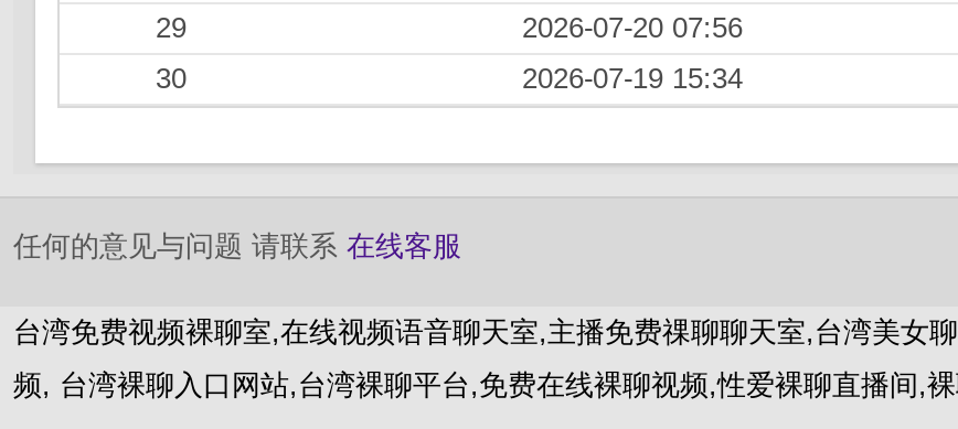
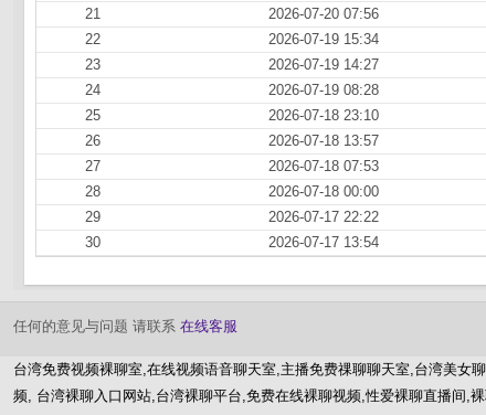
[156,11,187,44] 29 -> [84,6,100,22] 21
[156,62,187,95] 30 -> [84,31,100,47] 22
none -> [84,56,378,251] 23 | 2026-07-19 14:27 | 24 | 2026-07-19 08:28 | 25 | 2026-07-18 23:10 | 26 | 2026-07-18 13:57 | 27 | 2026-07-18 07:53 | 28 | 2026-07-18 00:00 | 29 | 2026-07-17 22:22 | 30 | 2026-07-17 13:54

